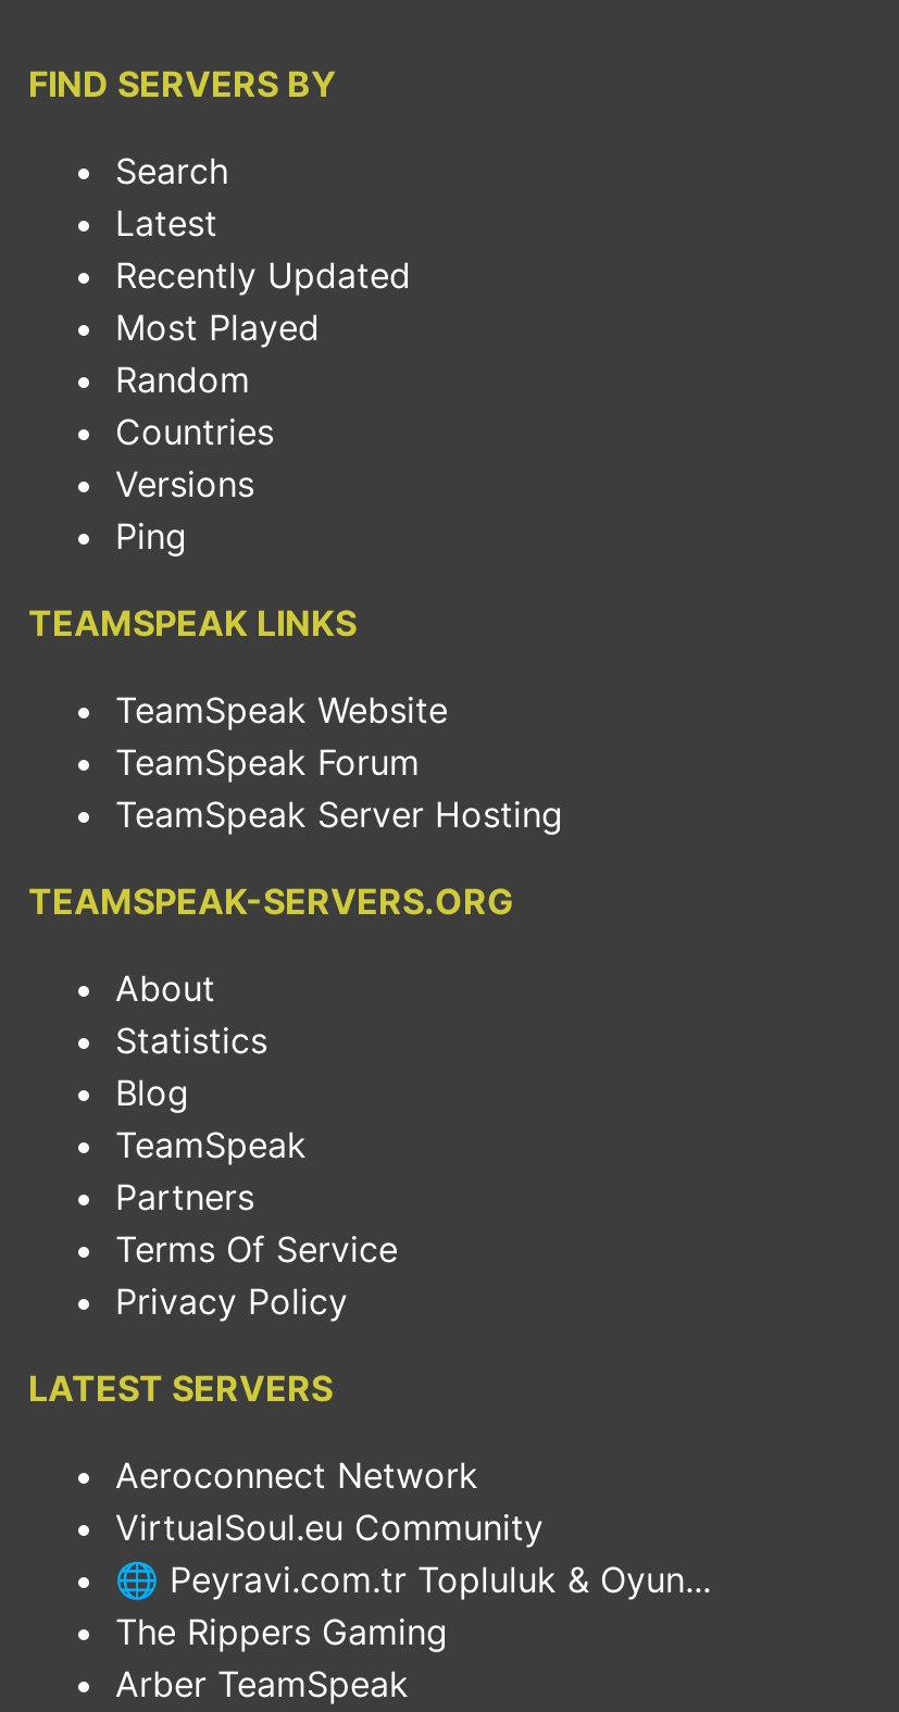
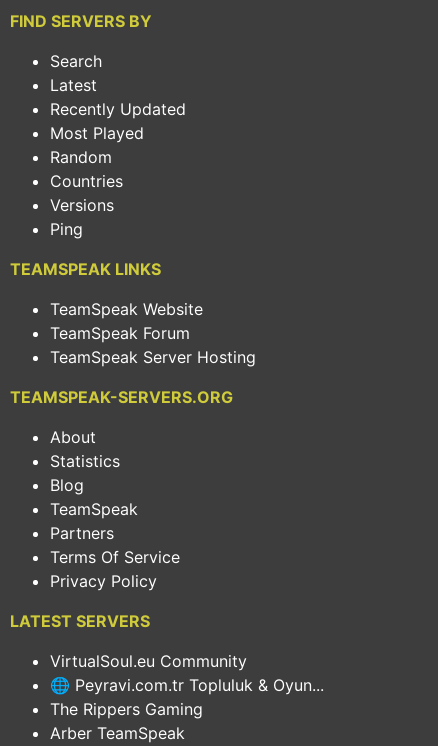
[115,1452,478,1496] Aeroconnect Network -> none

